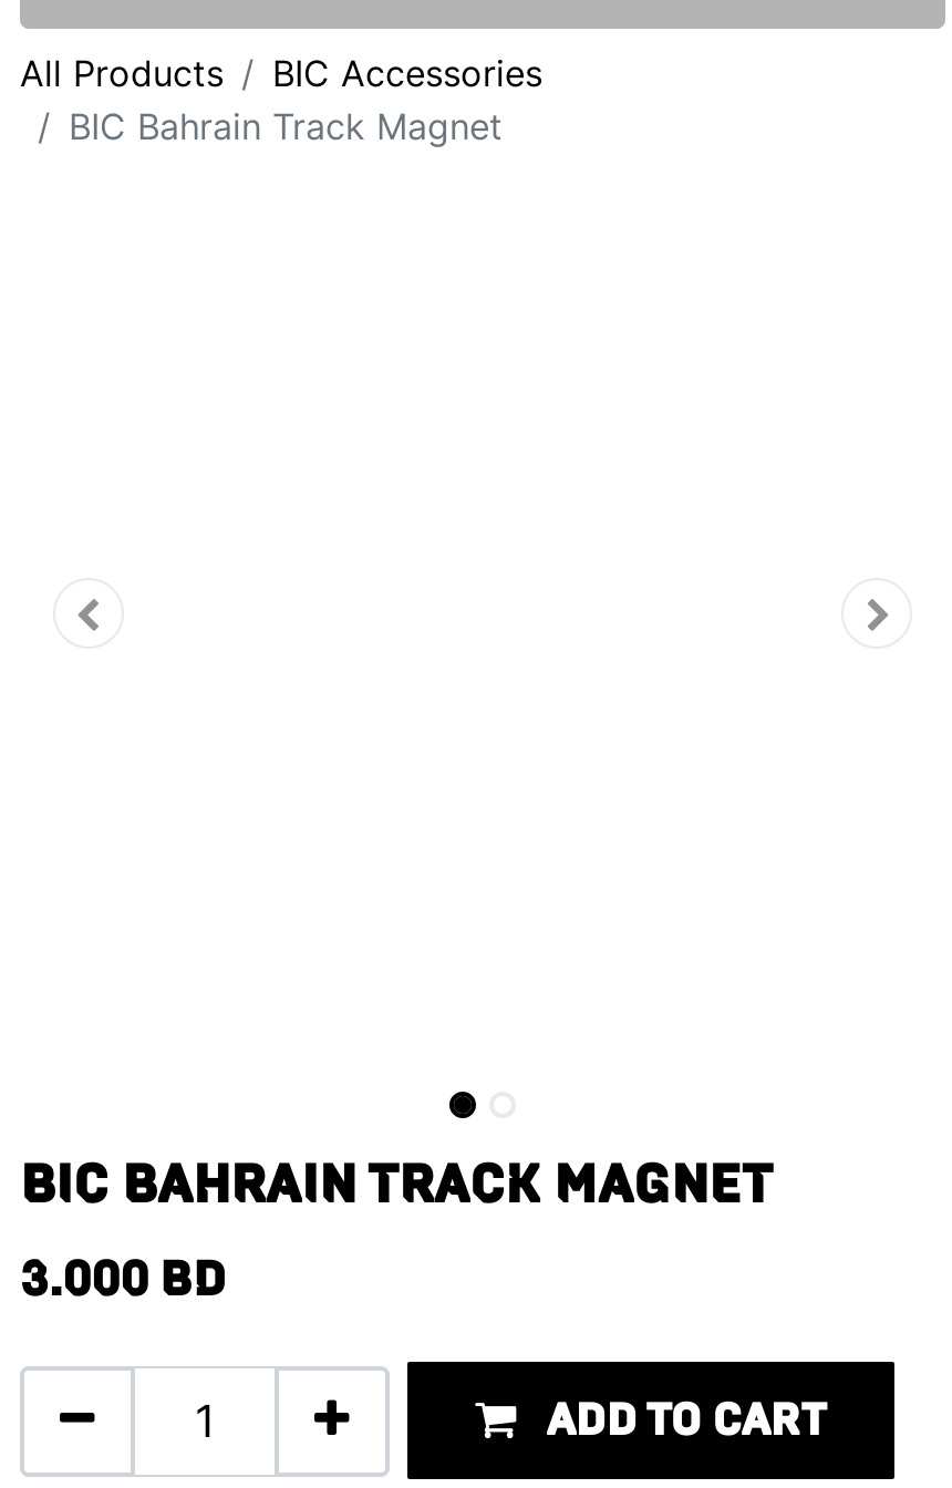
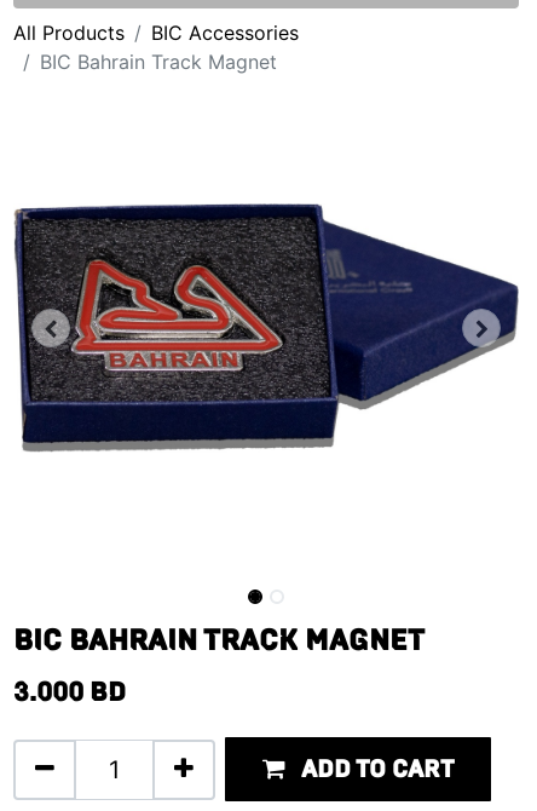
none -> [13,203,520,453] [image]

